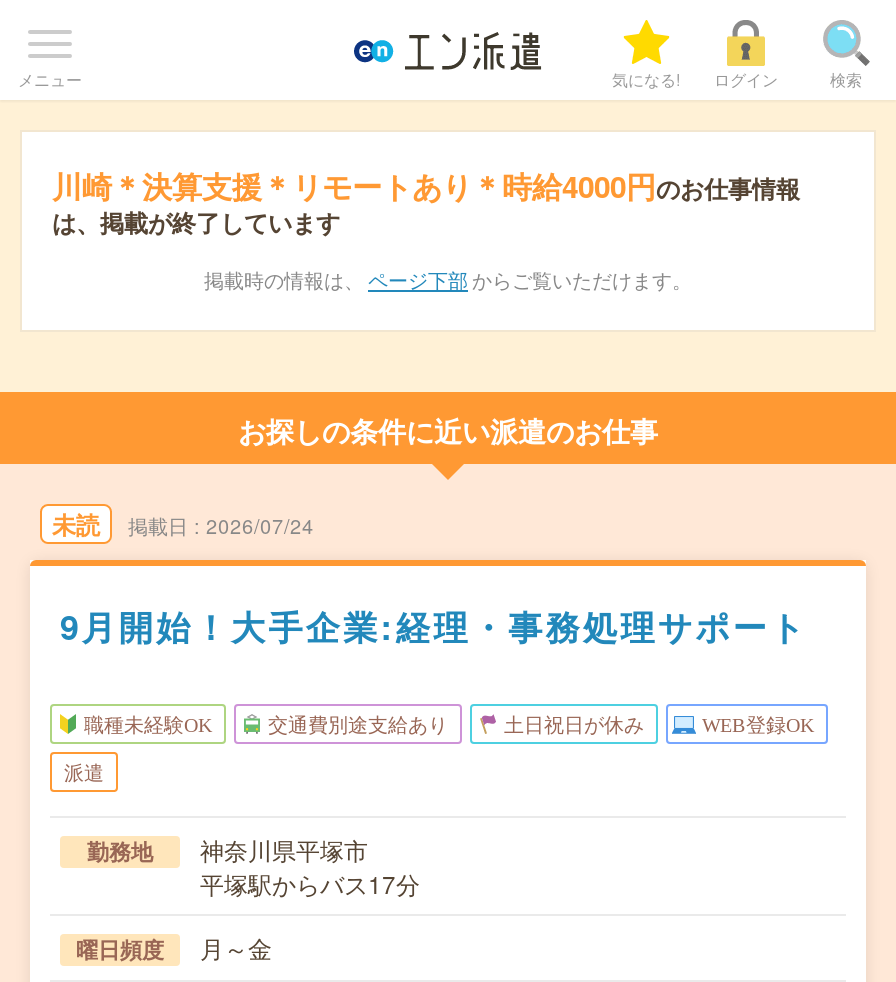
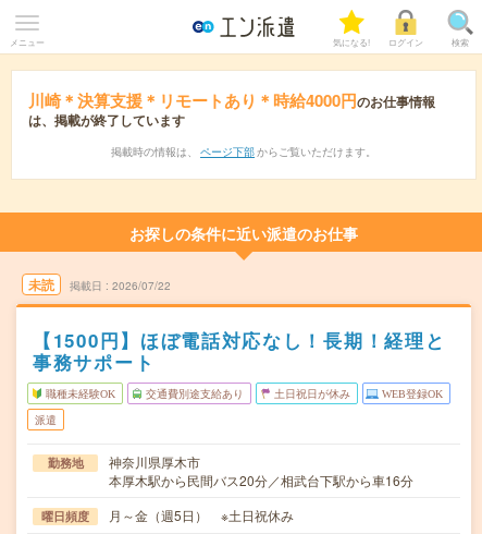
[206,512,314,540] 2026/07/24 -> [112,278,171,293] 2026/07/22
[60,602,807,650] 9月開始！大手企業:経理・事務処理サポート -> [33,327,445,375] 【1500円】ほぼ電話対応なし！長期！経理と | 事務サポート
[200,832,420,900] 神奈川県平塚市 | 平塚駅からバス17分 -> [109,452,413,489] 神奈川県厚木市 | 本厚木駅から民間バス20分／相武台下駅から車16分
[200,930,272,964] 月～金 -> [109,506,294,524] 月～金（週5日） ※土日祝休み

